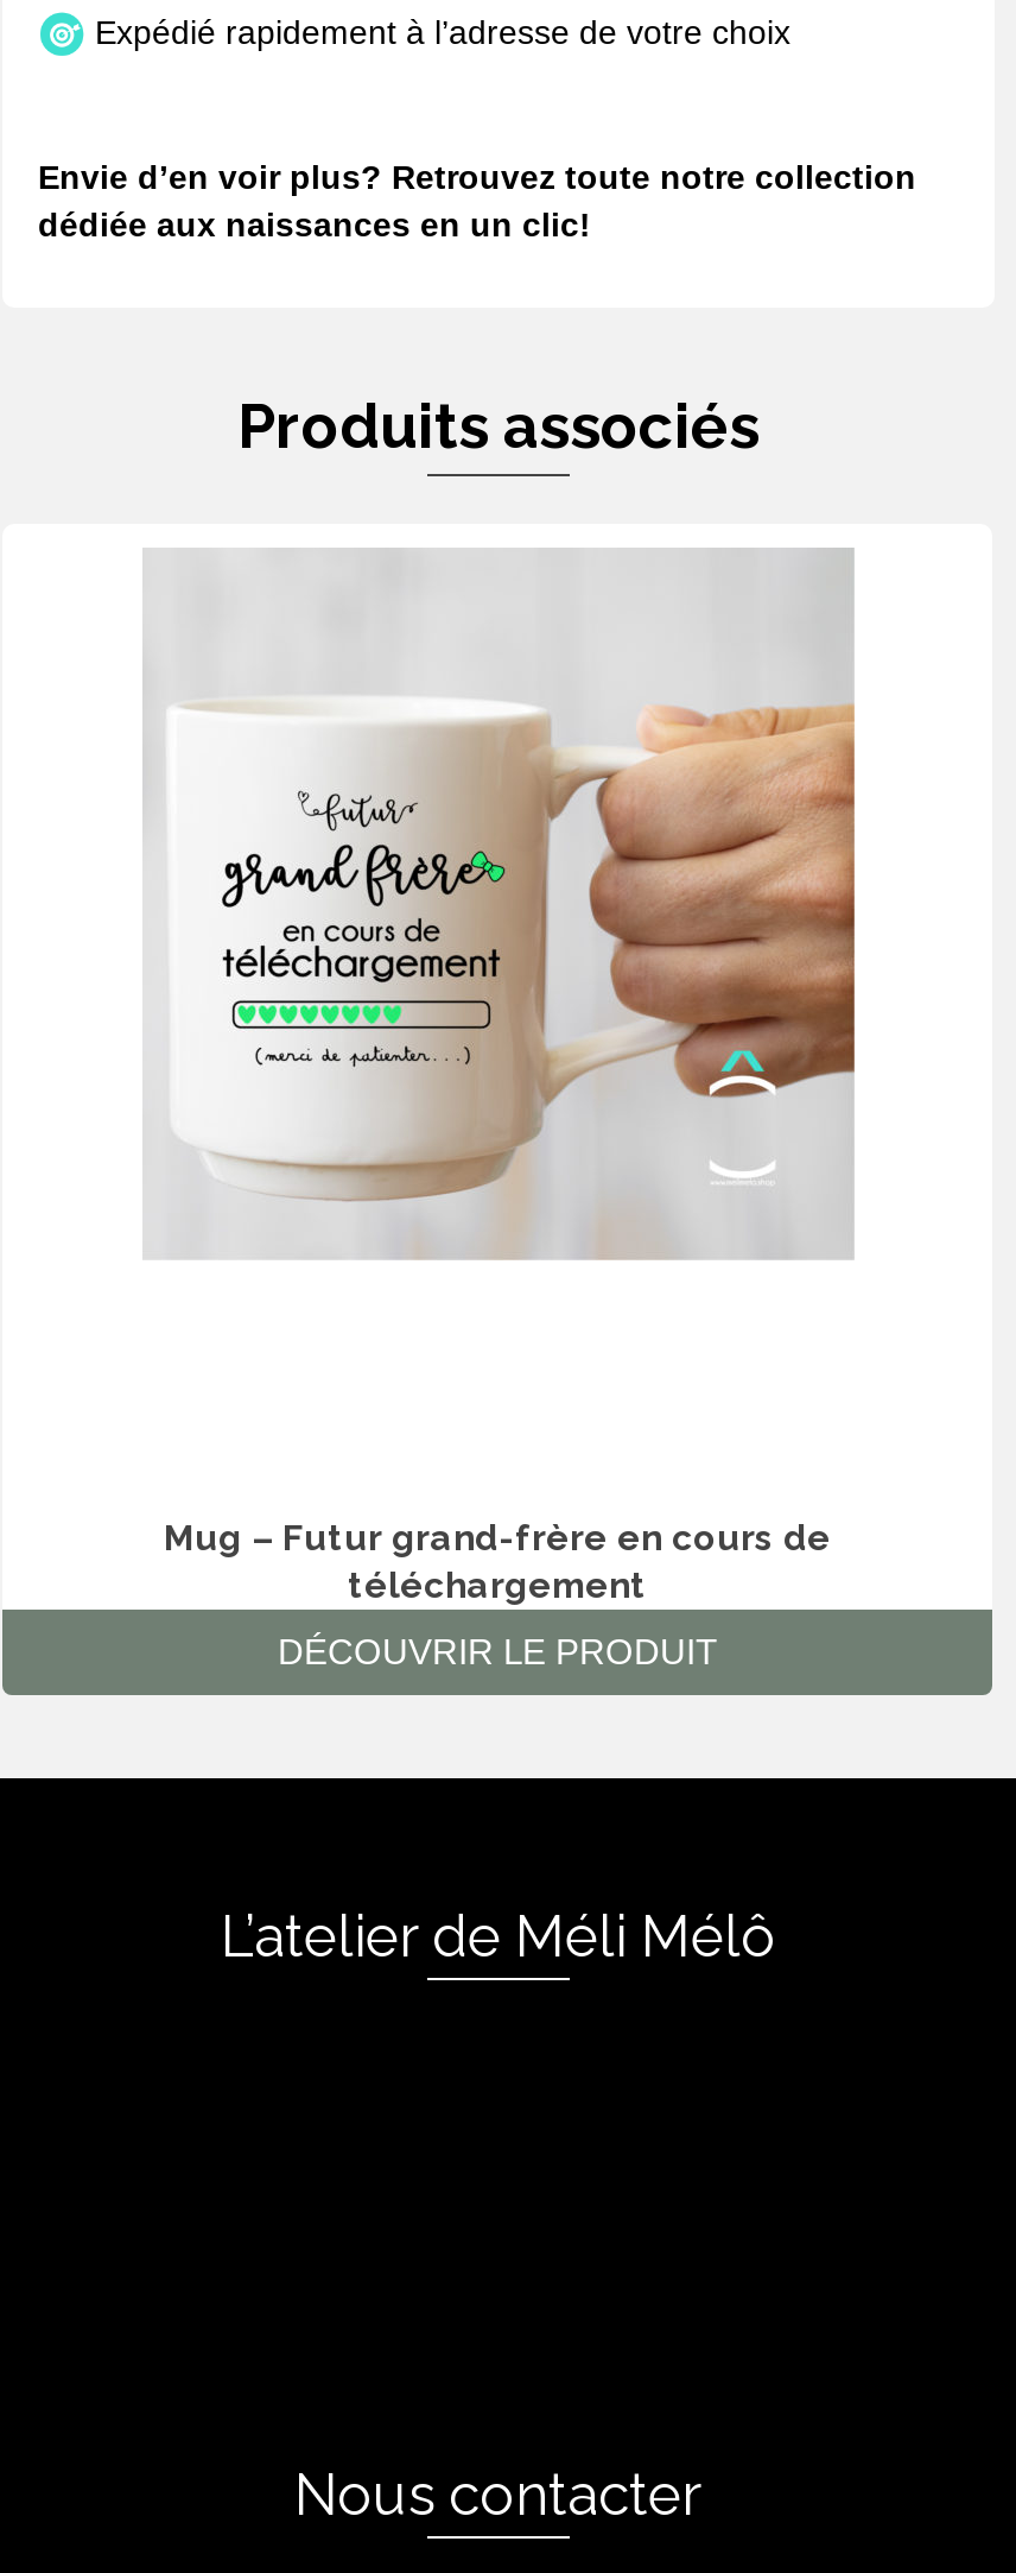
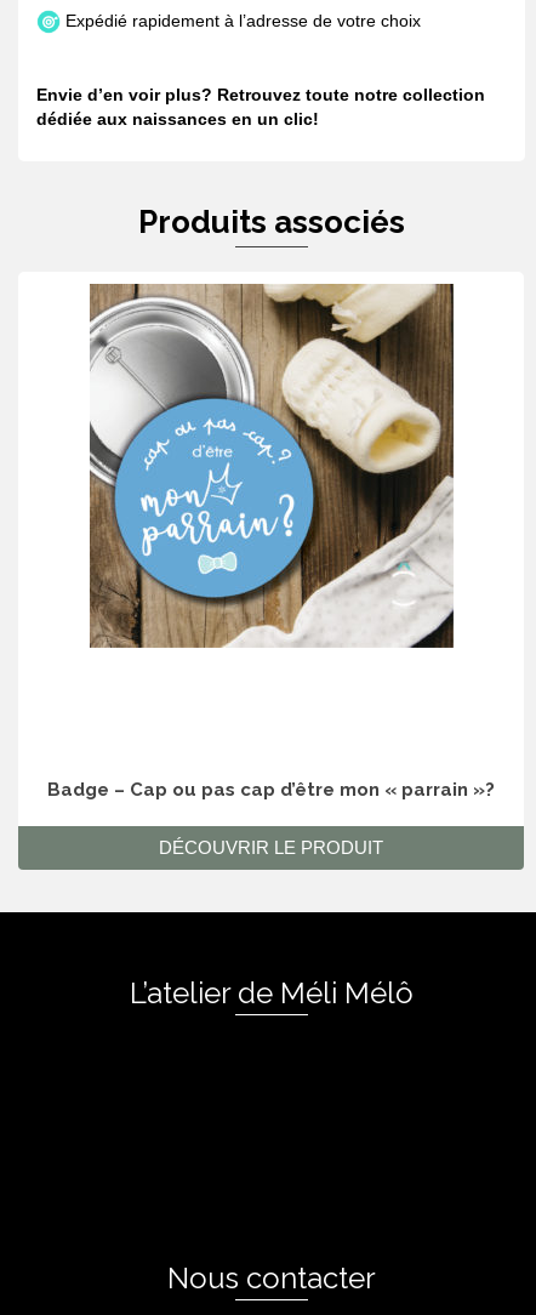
[142,548,857,1260] [image] -> [89,283,455,649] [image]
[164,1517,831,1607] Mug – Futur grand-frère en cours de | téléchargement -> [47,779,495,801] Badge – Cap ou pas cap d’être mon « parrain »?

